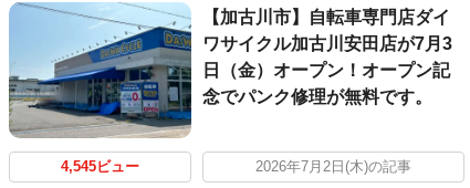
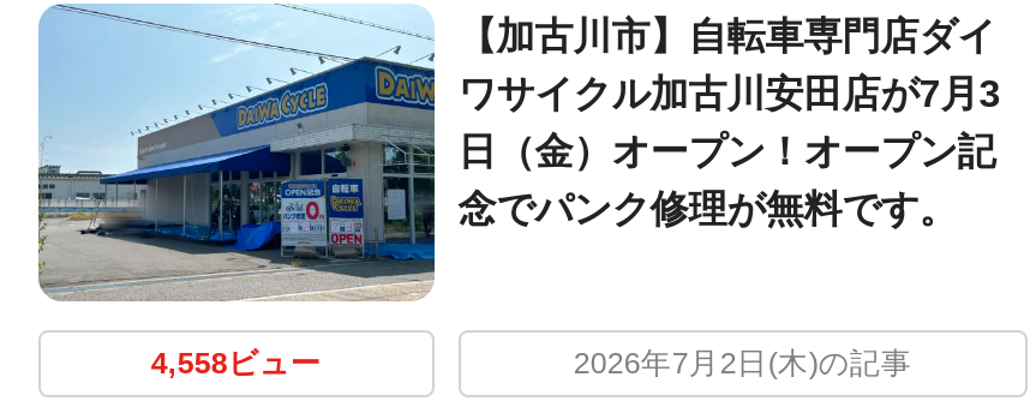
[61,160,139,175] 4,545ビュー -> [151,346,321,380] 4,558ビュー

